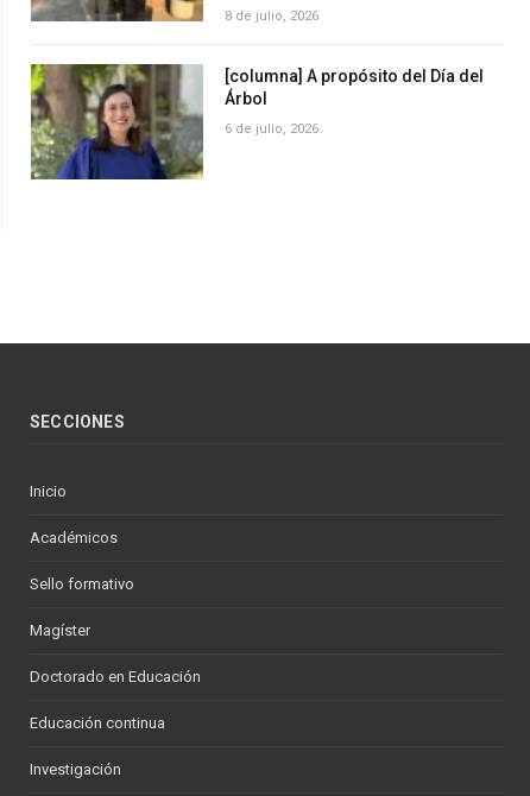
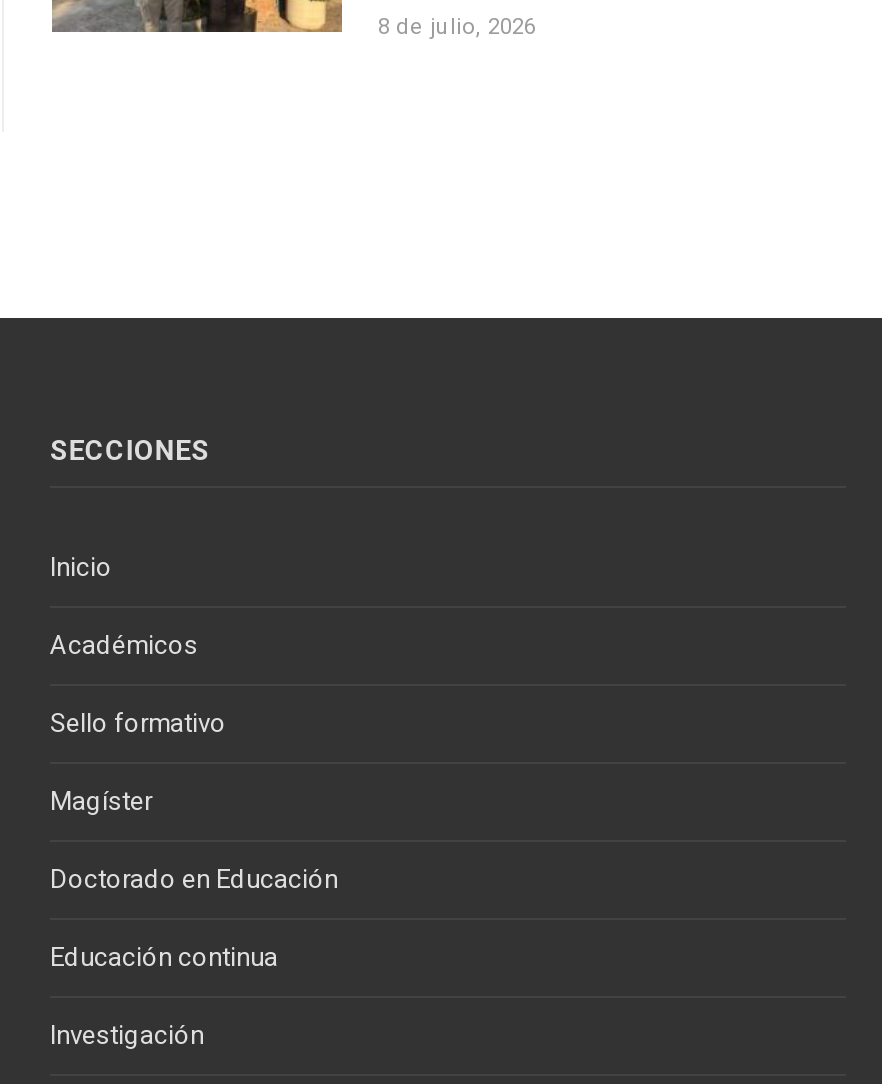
[30,63,484,181] [image] | [columna] A propósito del Día del | Árbol | 6 de julio, 2026 -> none

